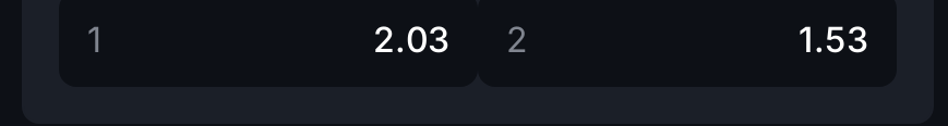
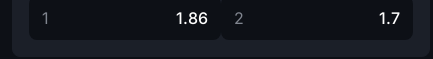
[373,17,528,61] 2.03 2 -> [176,8,244,28] 1.86 2
[799,17,868,61] 1.53 -> [379,8,400,28] 1.7

